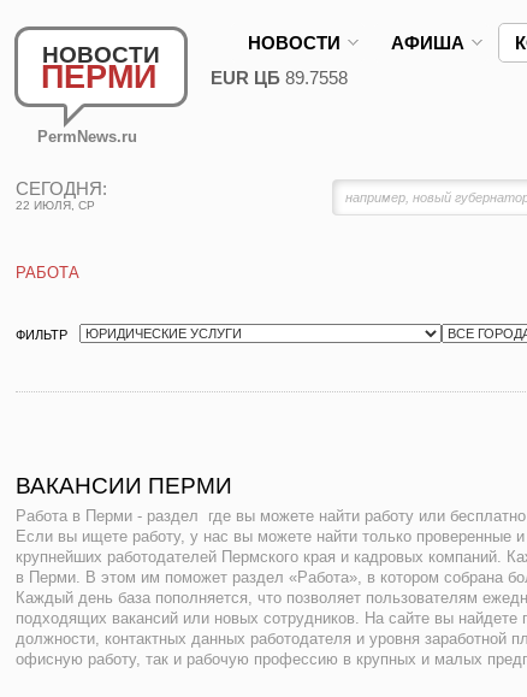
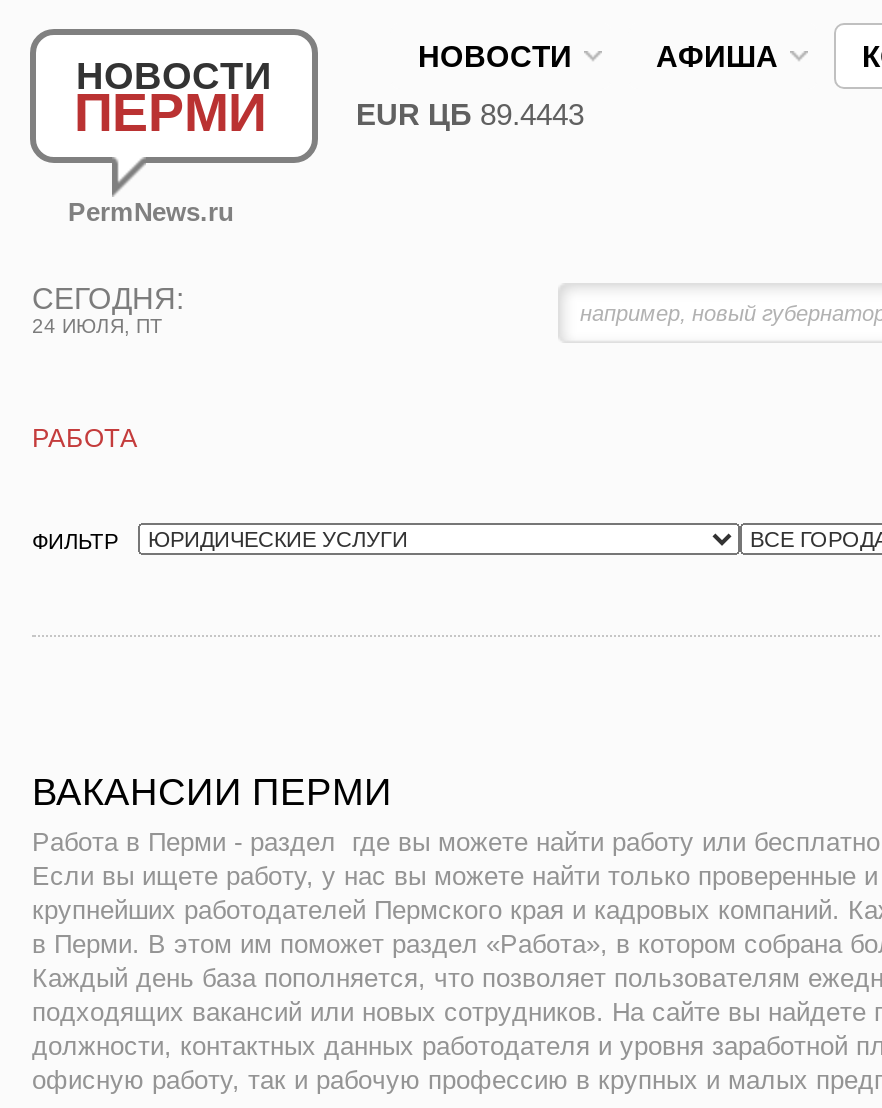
[211,67,348,88] EUR ЦБ 89.7558 -> [356,97,584,131] EUR ЦБ 89.4443
[16,199,95,212] 22 ИЮЛЯ, СР -> [32,315,162,337] 24 ИЮЛЯ, ПТ

